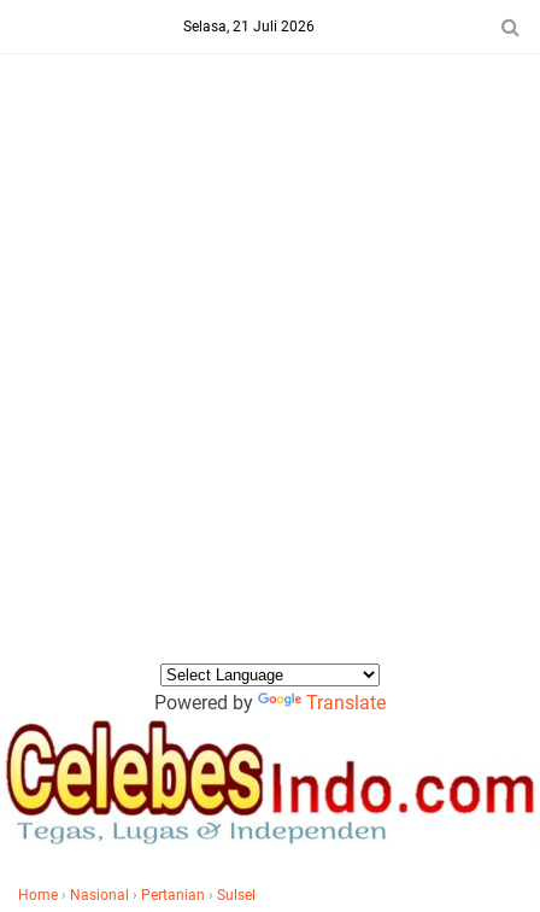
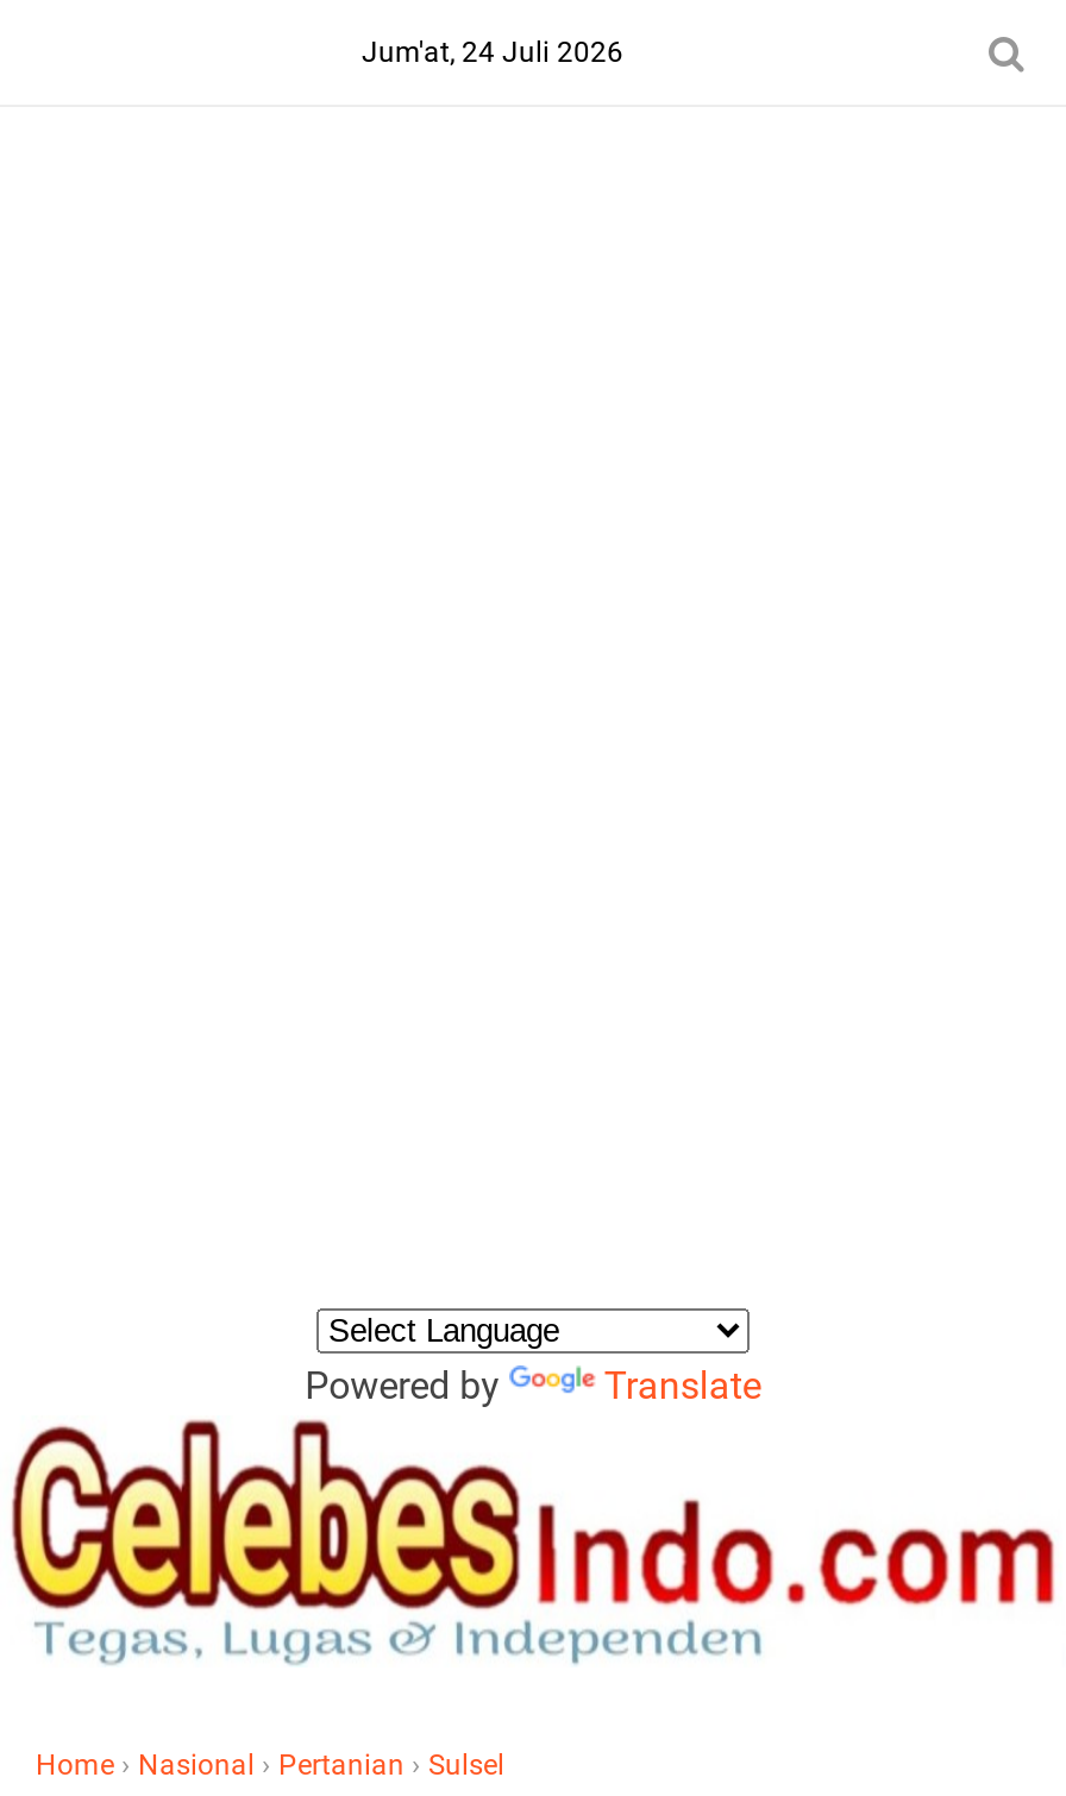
[183,18,315,35] Selasa, 21 Juli 2026 -> [362,36,623,69] Jum'at, 24 Juli 2026

